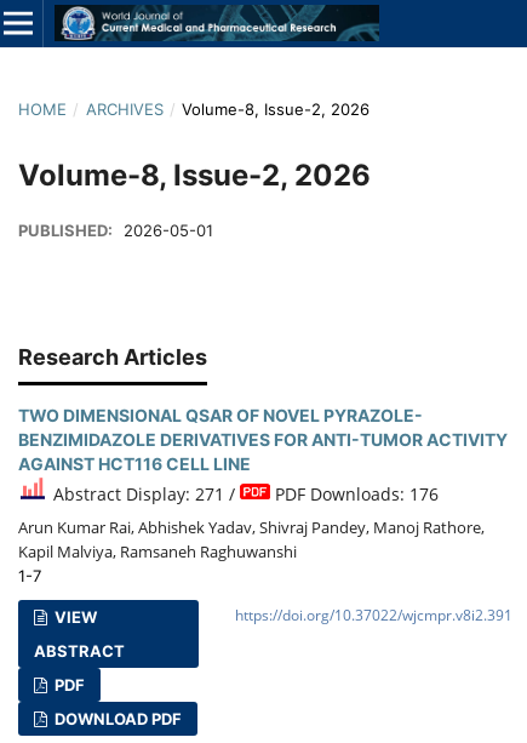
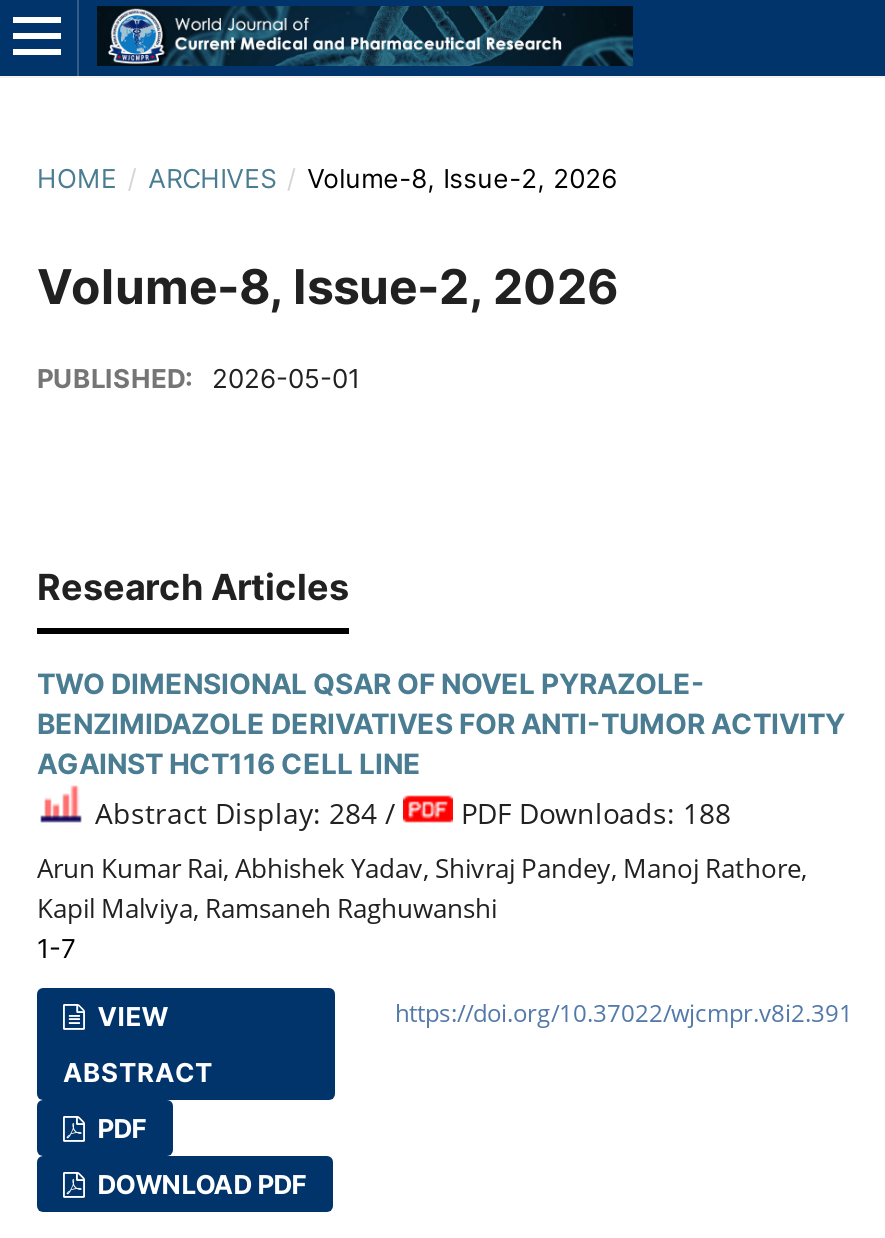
[48,482,240,505] Abstract Display: 271 / -> [87,794,403,832] Abstract Display: 284 /
[270,482,439,505] PDF Downloads: 176 -> [453,794,731,832] PDF Downloads: 188

